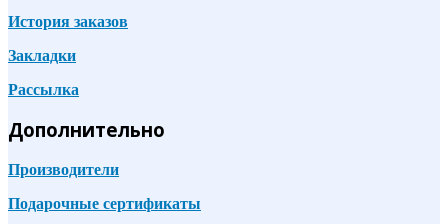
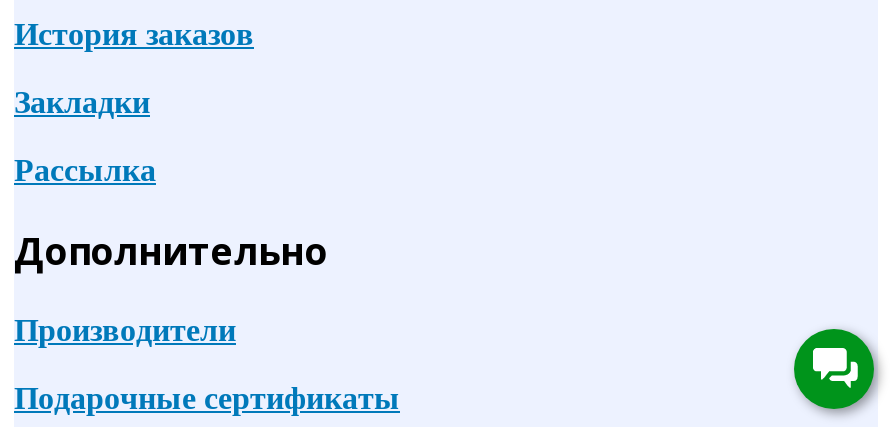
none -> [792,327,882,417] [image]

